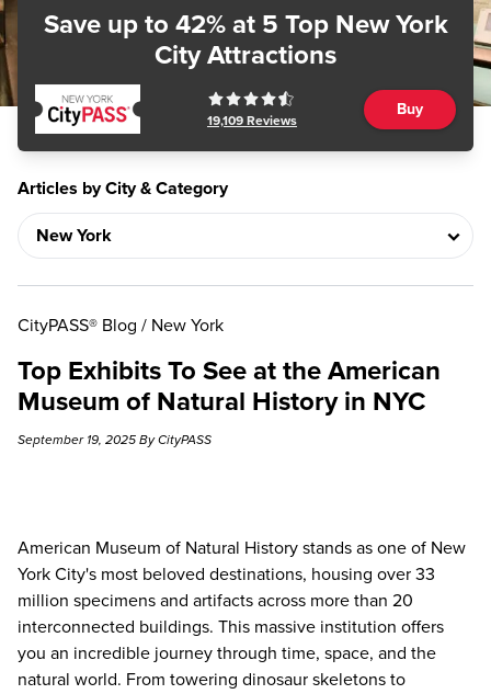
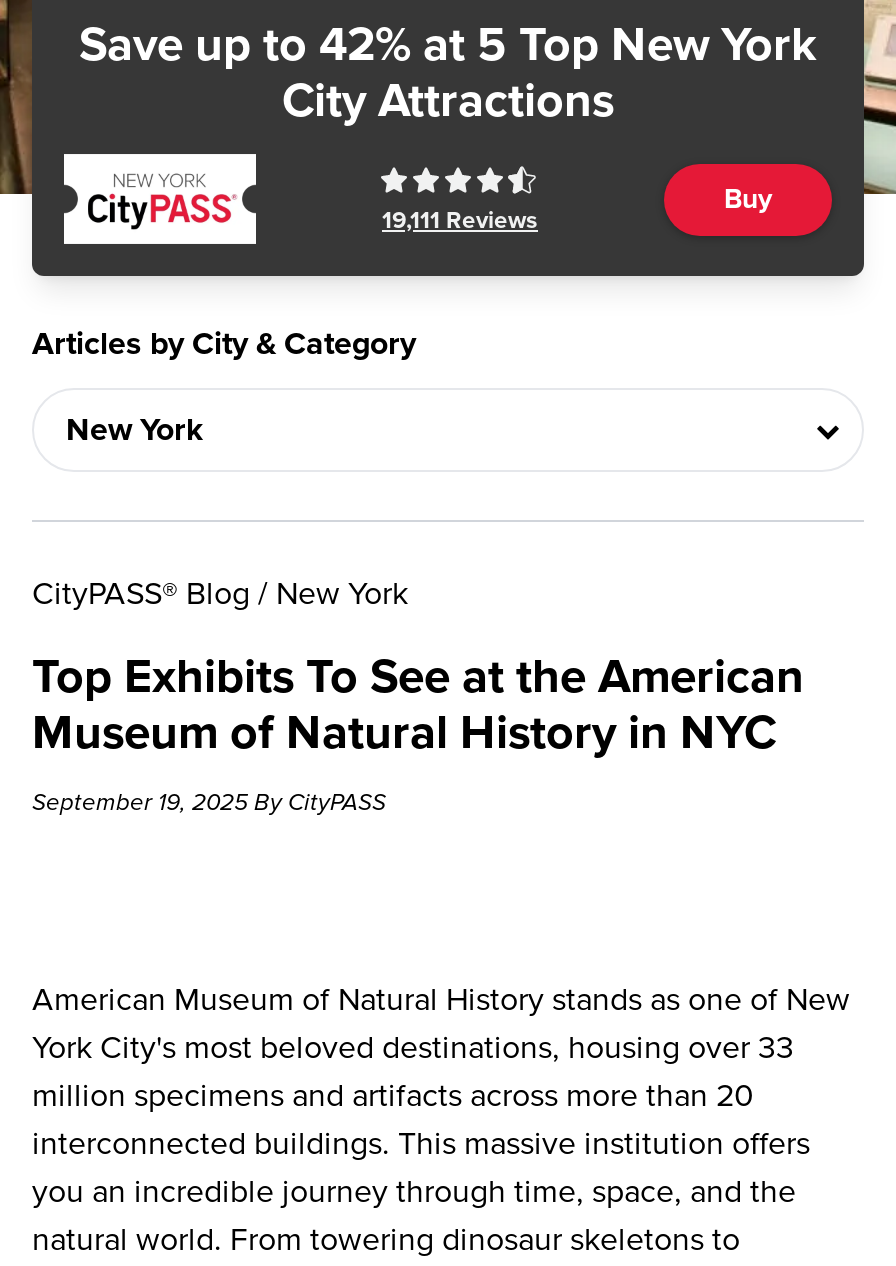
[207,112,297,128] 19,109 Reviews -> [382,205,538,233] 19,111 Reviews

